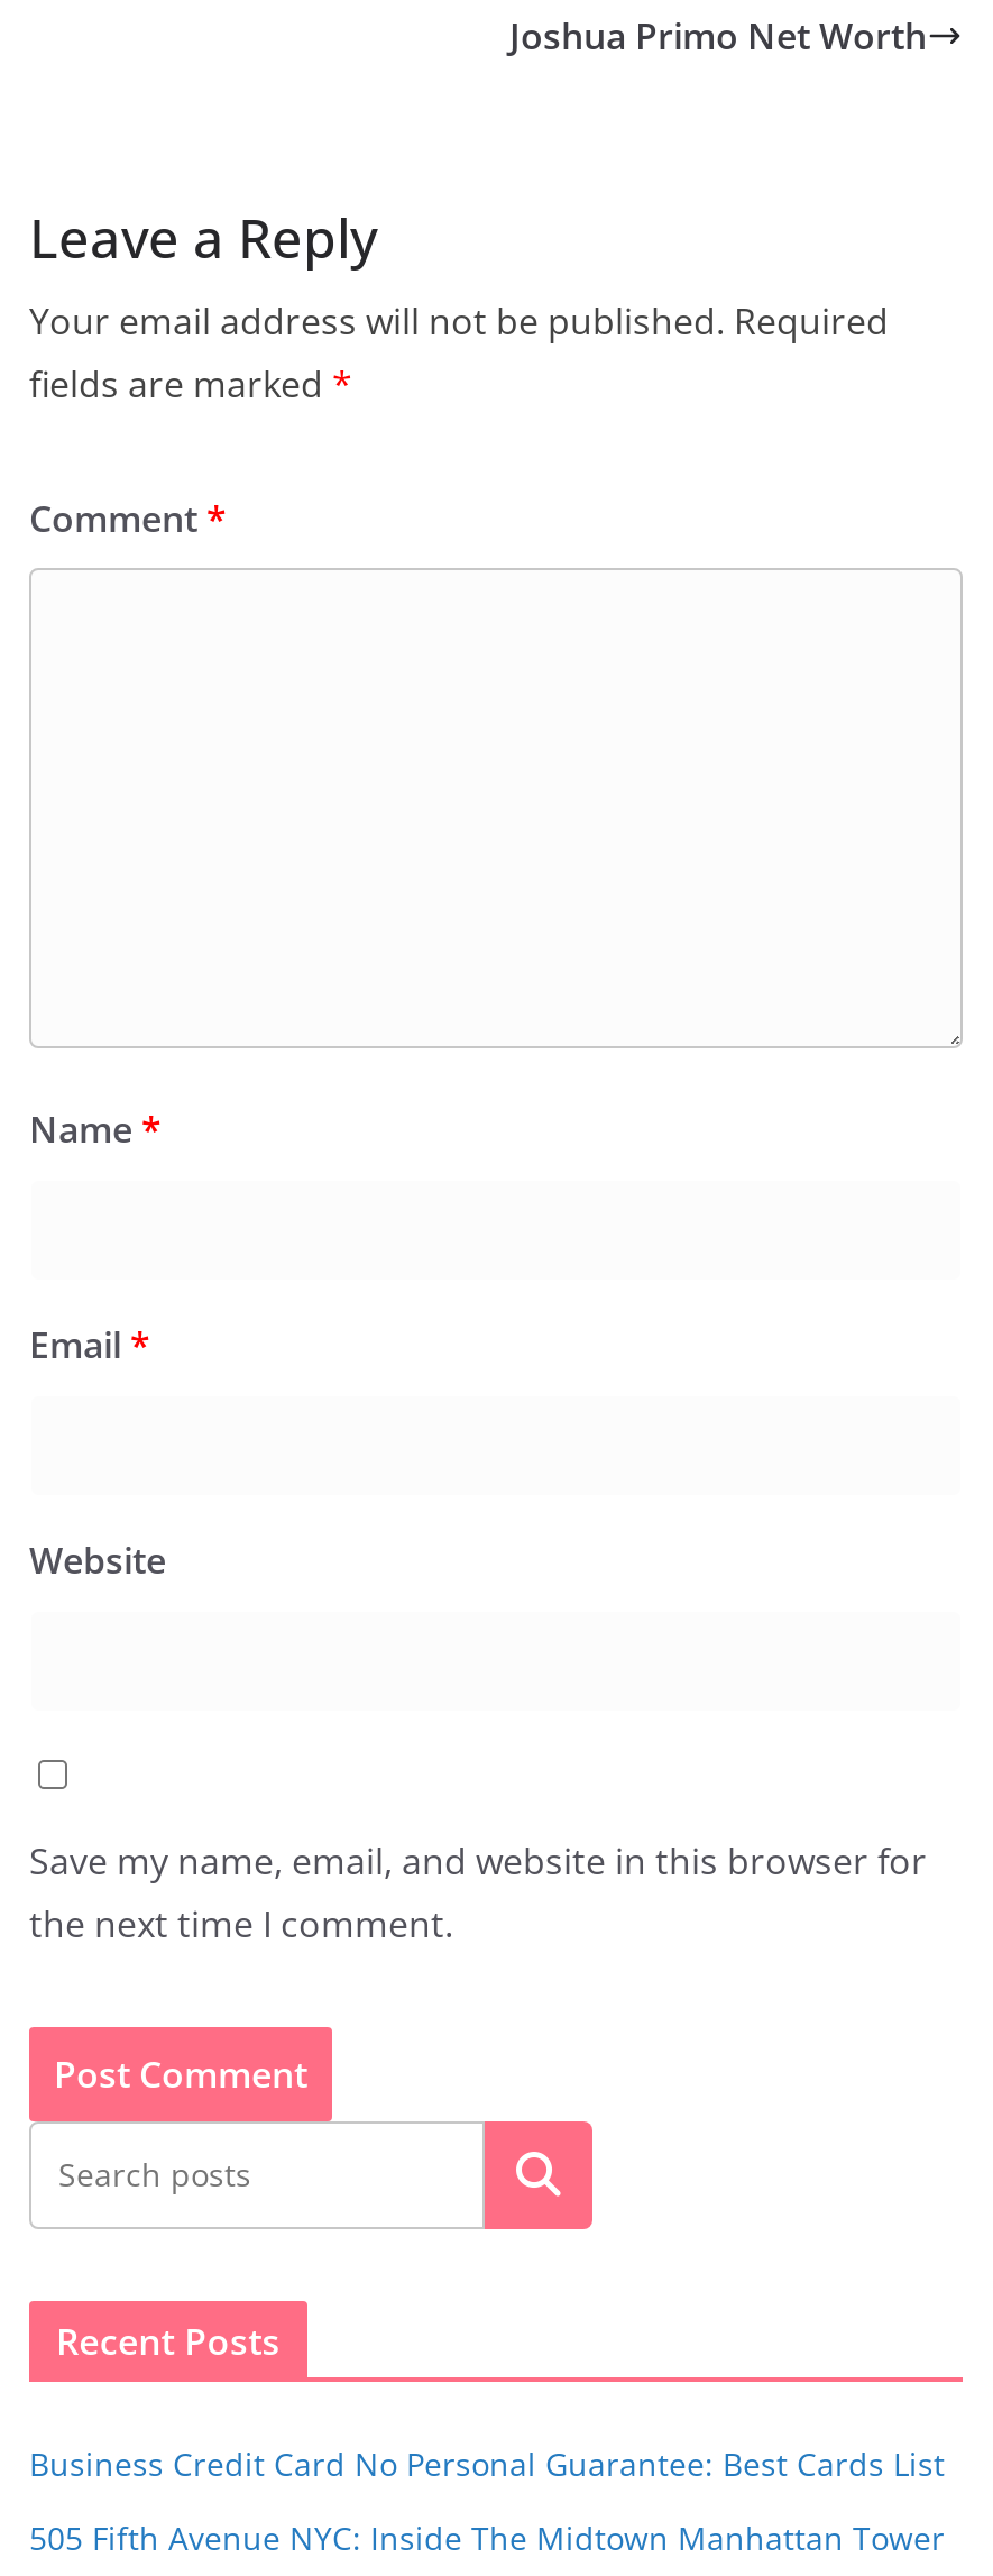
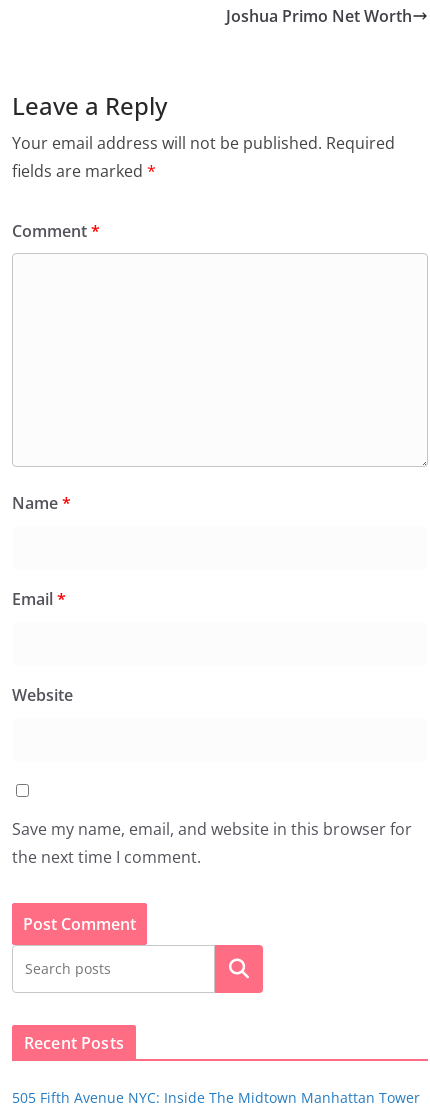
[29,2443,945,2486] Business Credit Card No Personal Guarantee: Best Cards List -> none

